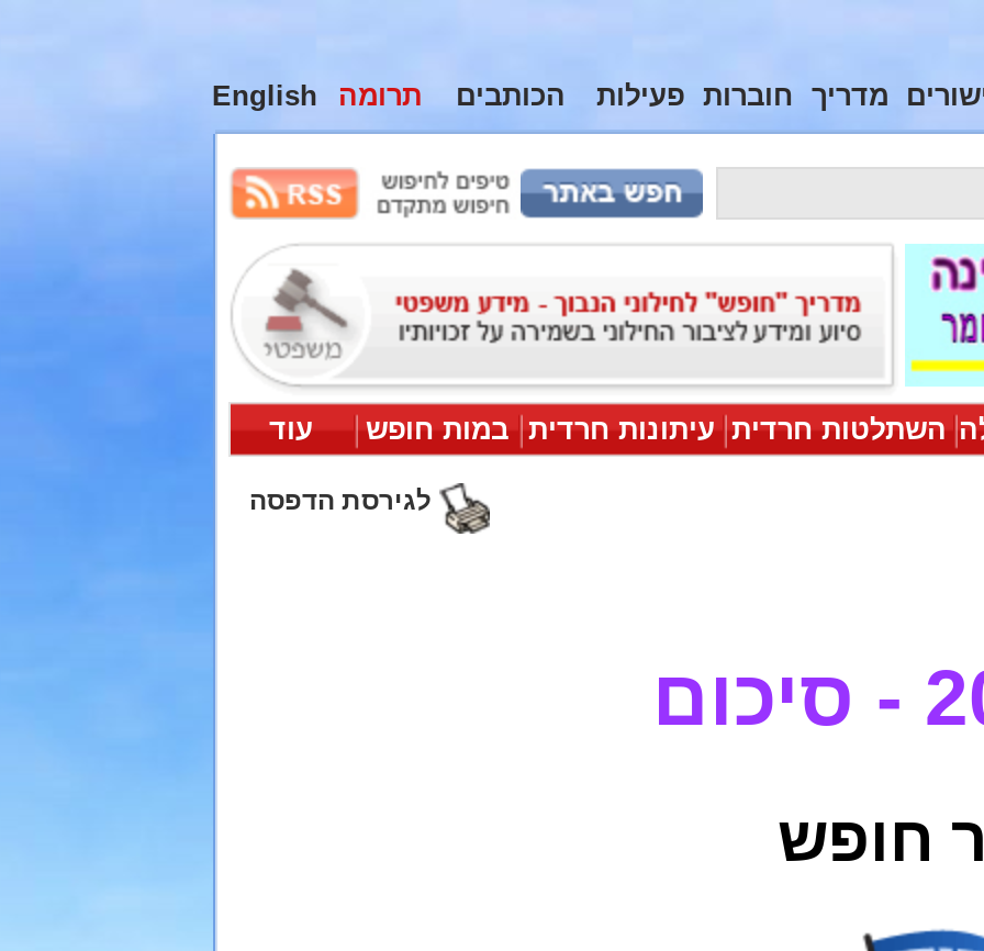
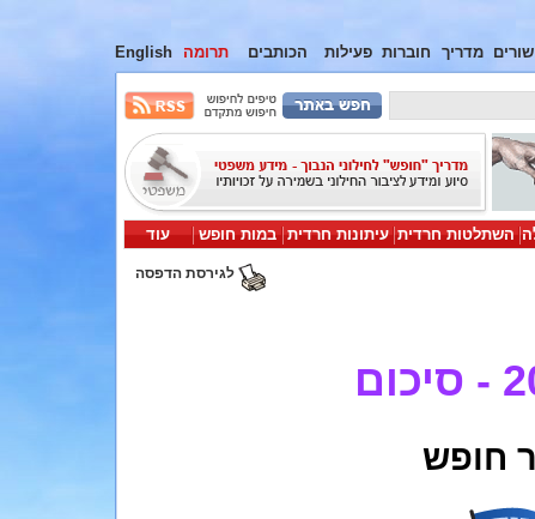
[905,246,977,384] [image] -> [491,134,531,210] [image]

